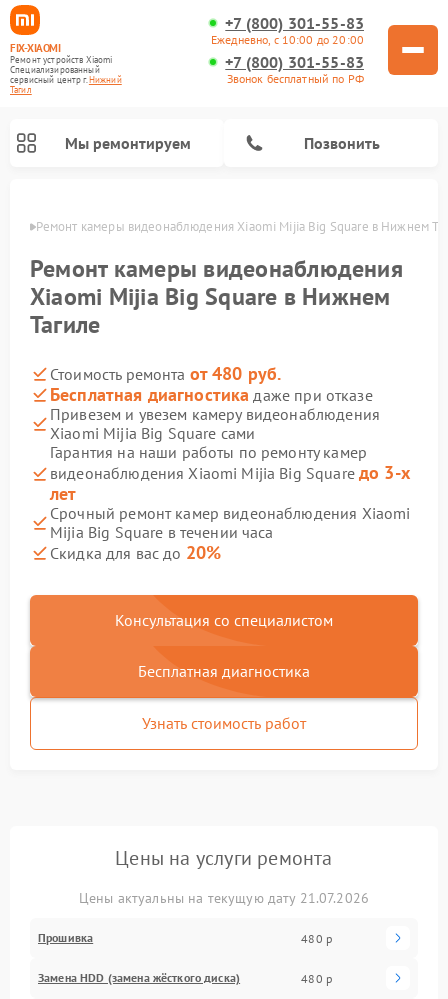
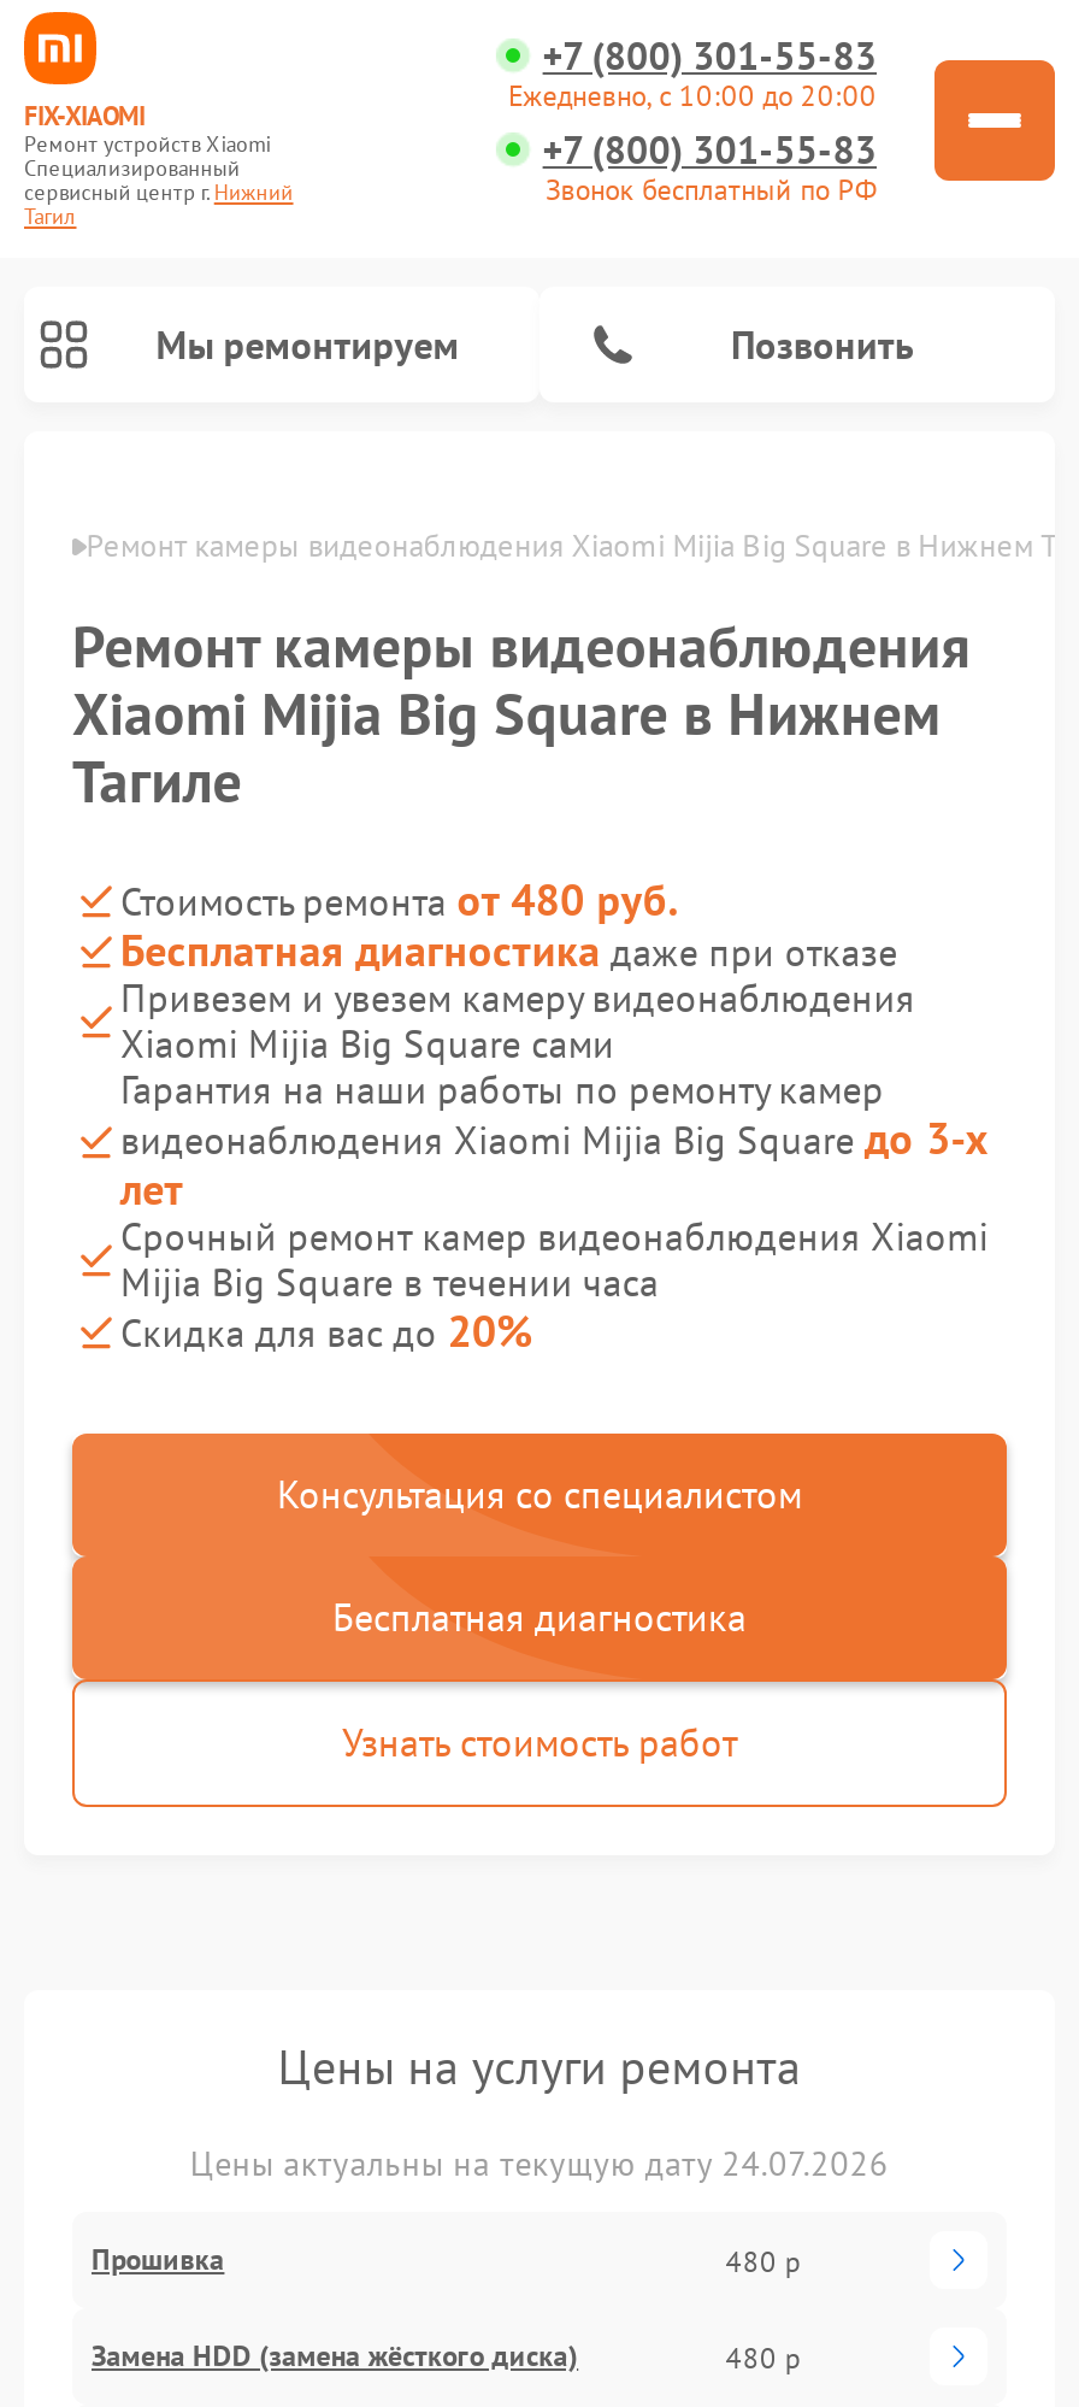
[79,889,369,907] Цены актуальны на текущую дату 21.07.2026 -> [190,2142,889,2185] Цены актуальны на текущую дату 24.07.2026

